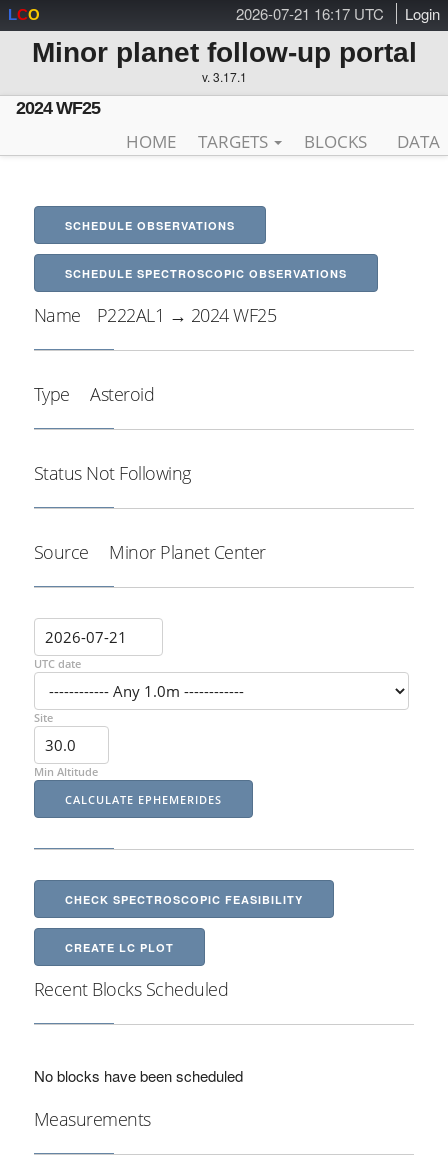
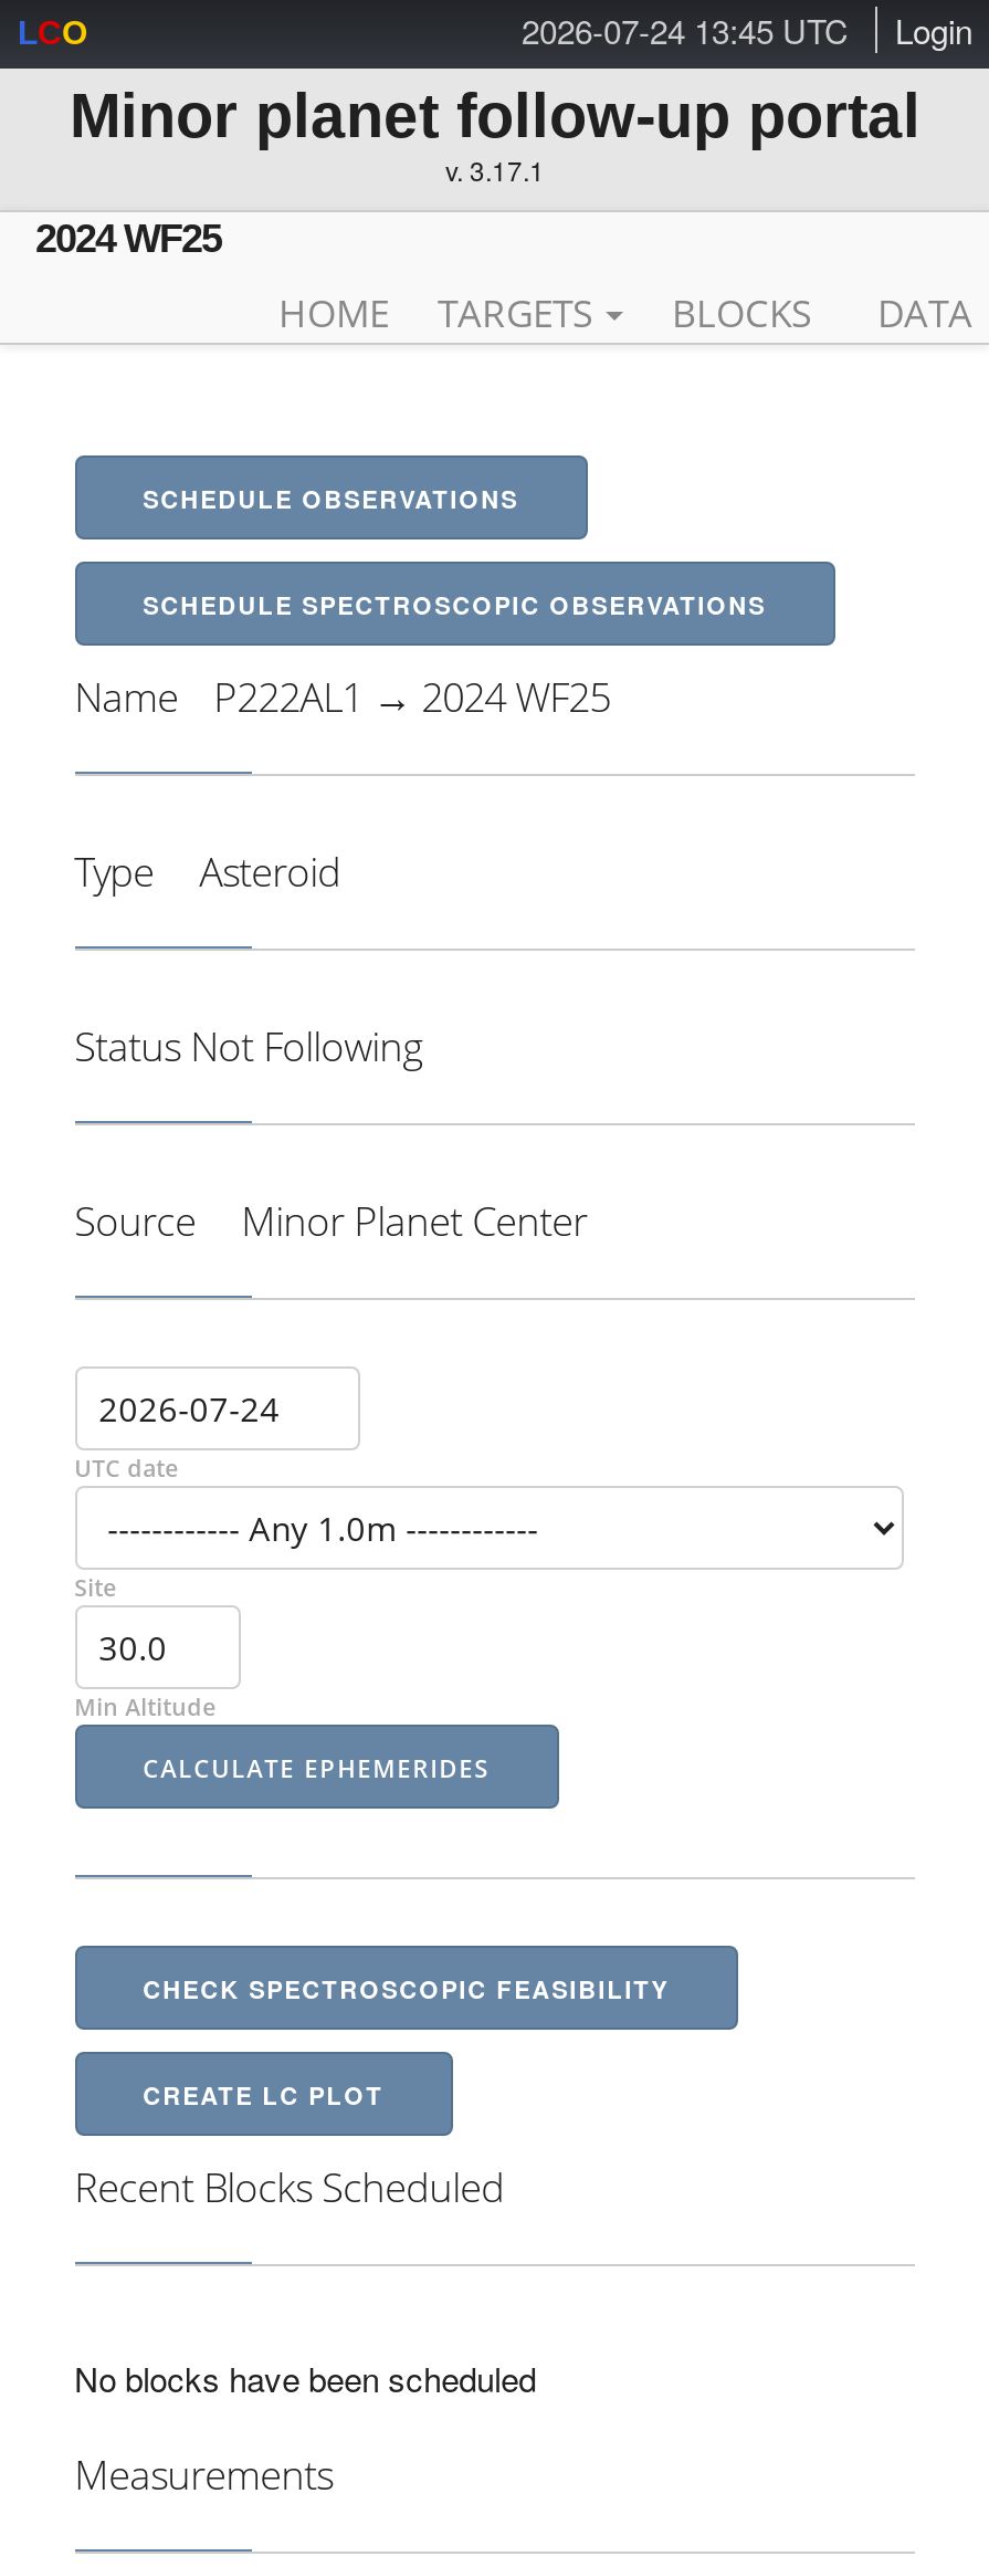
[236,3,440,24] 2026-07-21 16:17 UTC Login -> [522,7,972,53] 2026-07-24 13:45 UTC Login

